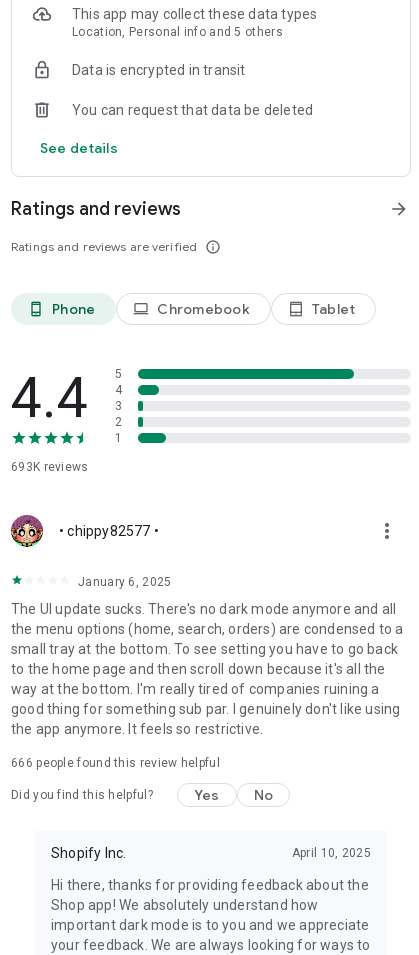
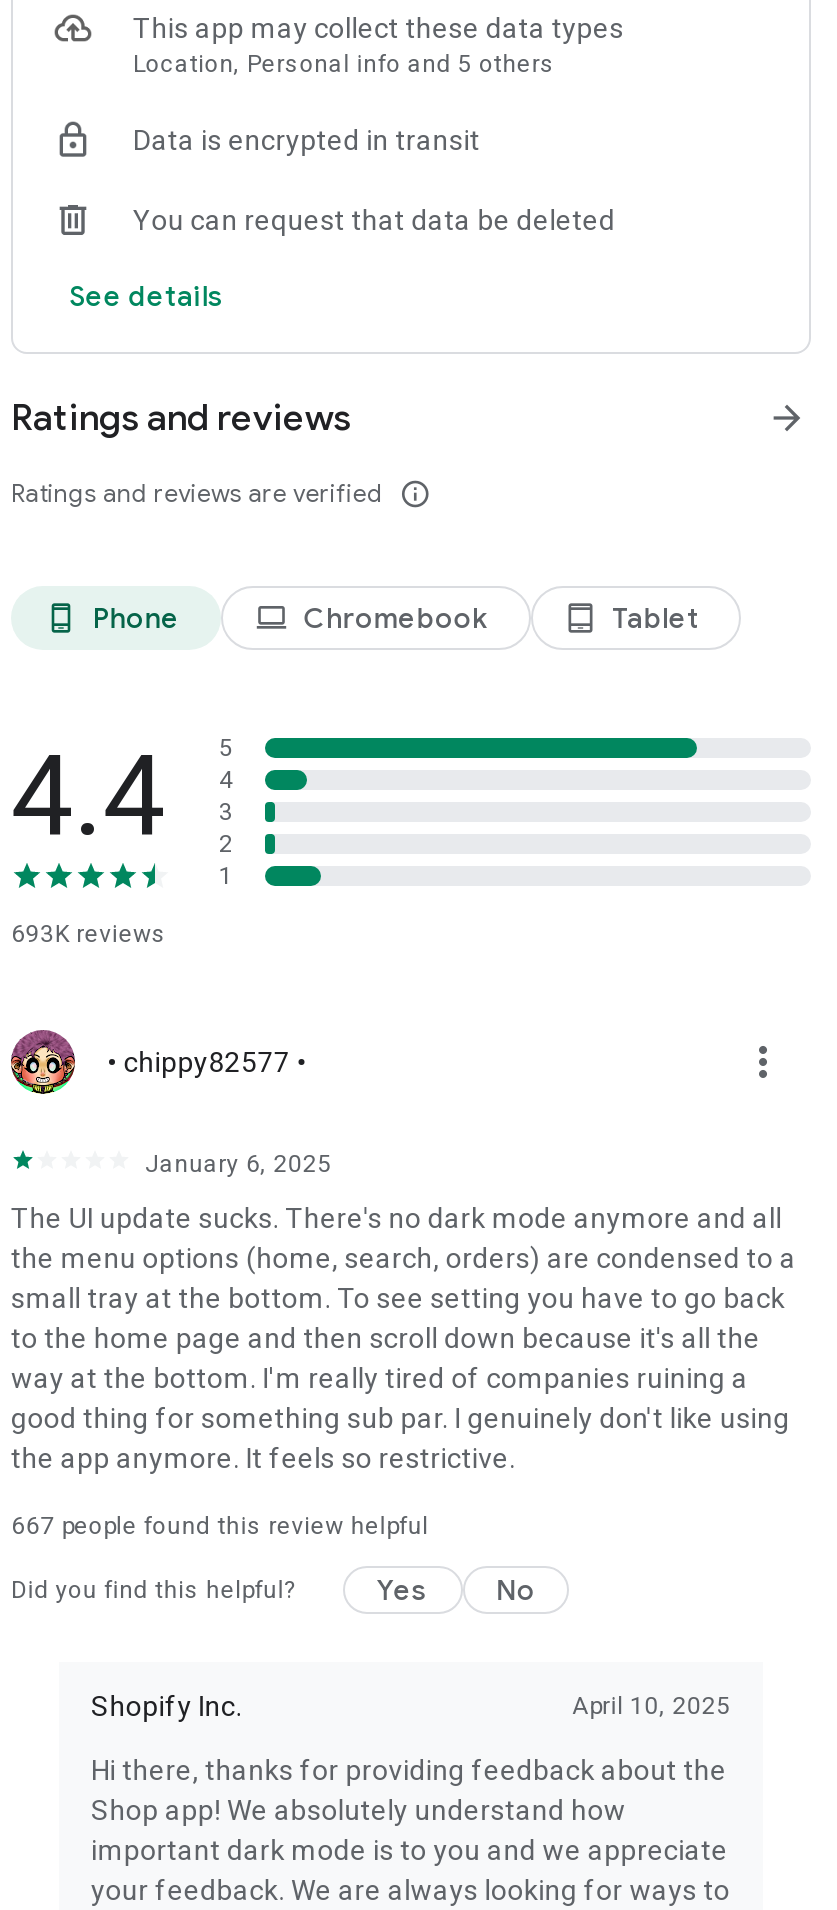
[11,756,220,770] 666 people found this review helpful -> [11,1512,429,1540] 667 people found this review helpful

